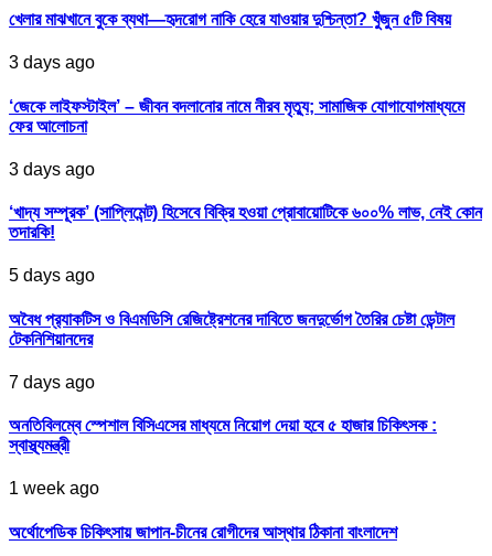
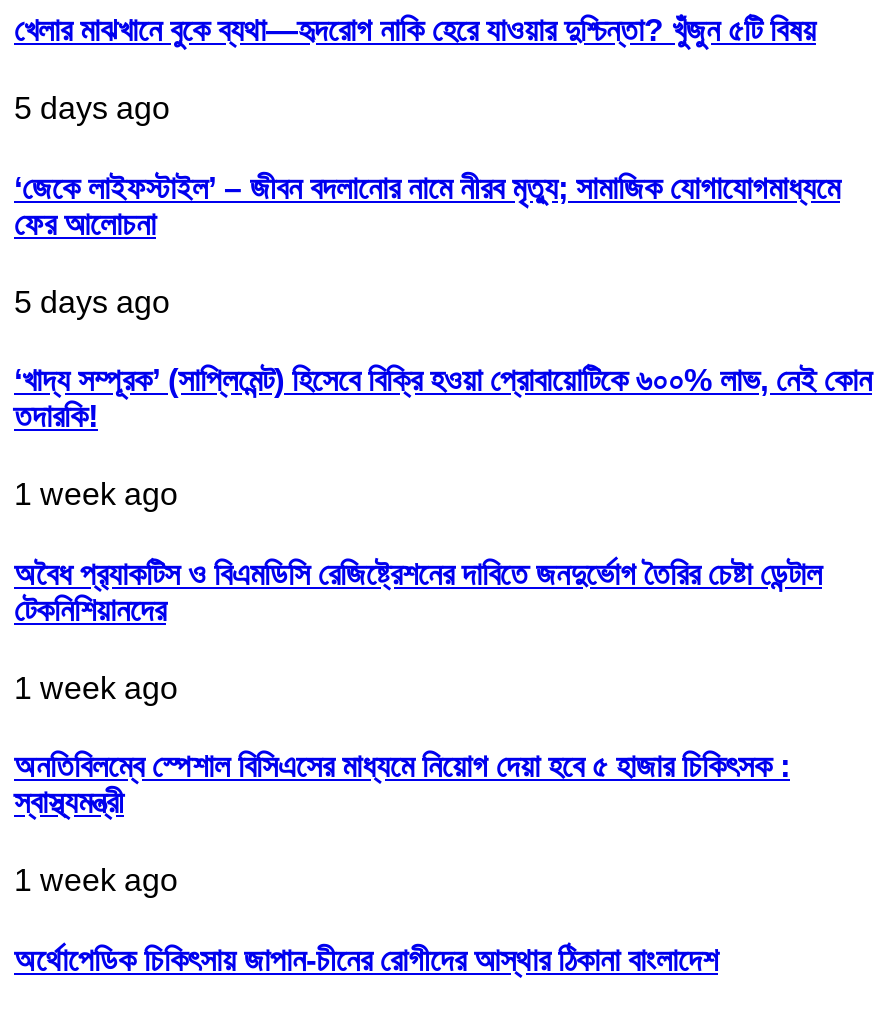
[9,53,95,72] 3 days ago -> [14,91,170,125] 5 days ago
[9,160,95,178] 3 days ago -> [14,285,170,319] 5 days ago
[9,266,95,285] 5 days ago -> [14,478,178,512] 1 week ago
[9,373,95,391] 7 days ago -> [14,671,178,705] 1 week ago

